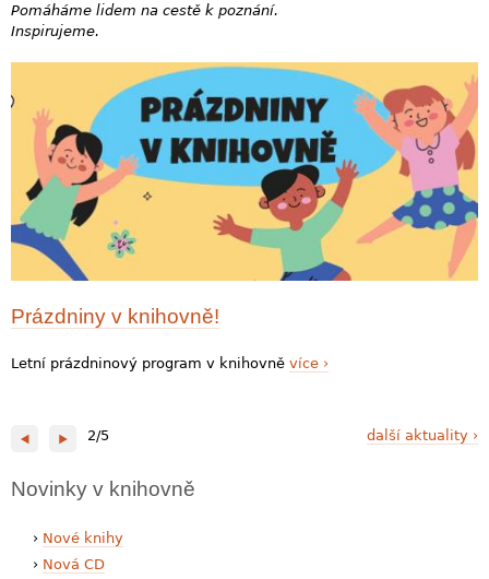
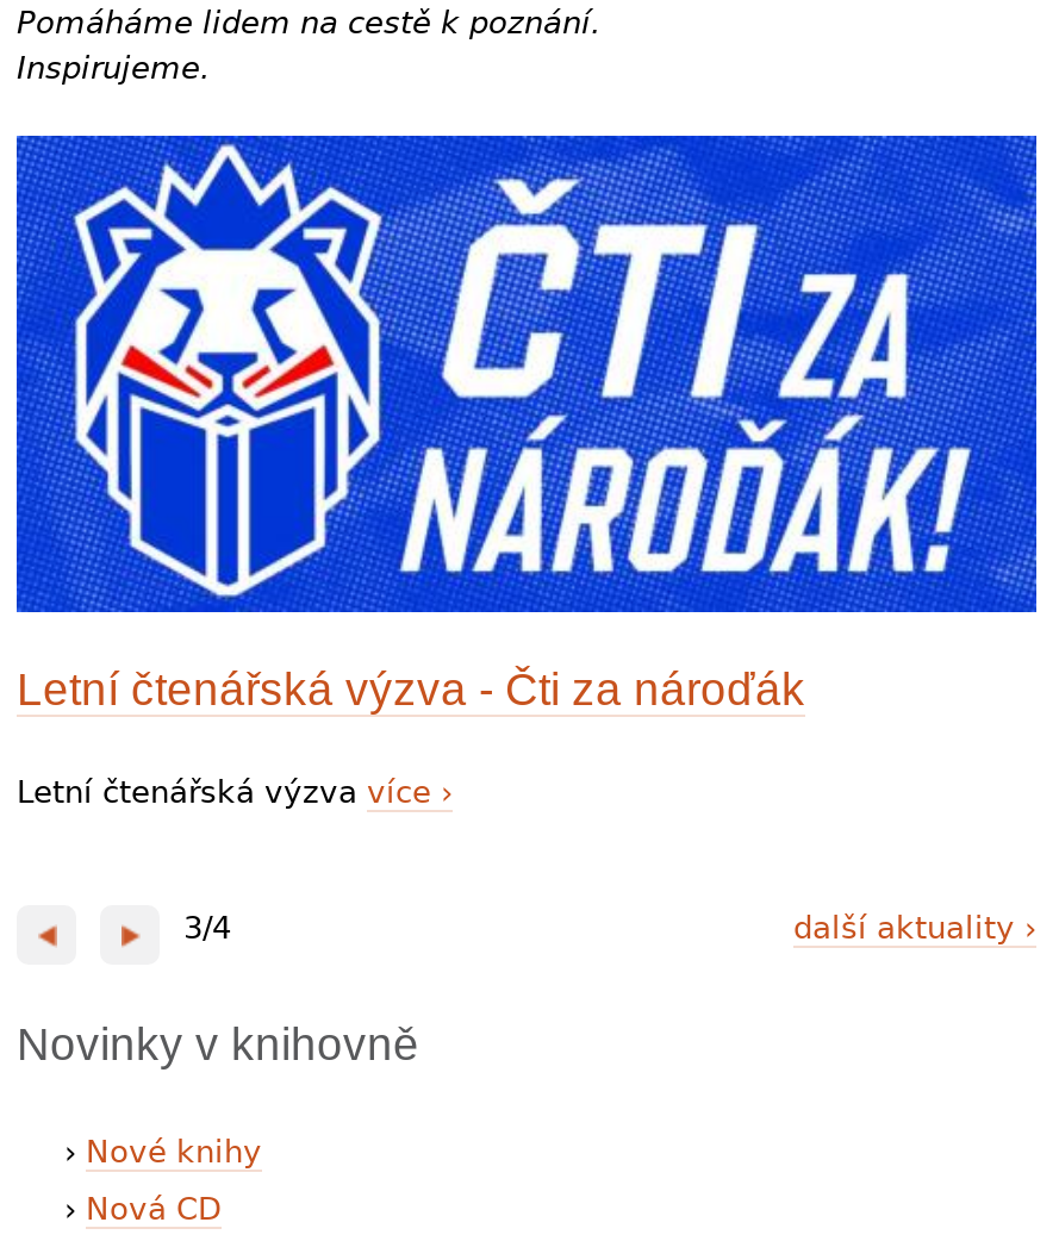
[10,61,479,328] [image] | Prázdniny v knihovně! -> [14,133,1039,716] [image] | Letní čtenářská výzva - Čti za nároďák
[11,356,329,372] Letní prázdninový program v knihovně více › -> [17,775,453,811] Letní čtenářská výzva více ›
[87,427,109,444] 2/5 -> [183,910,231,946] 3/4

